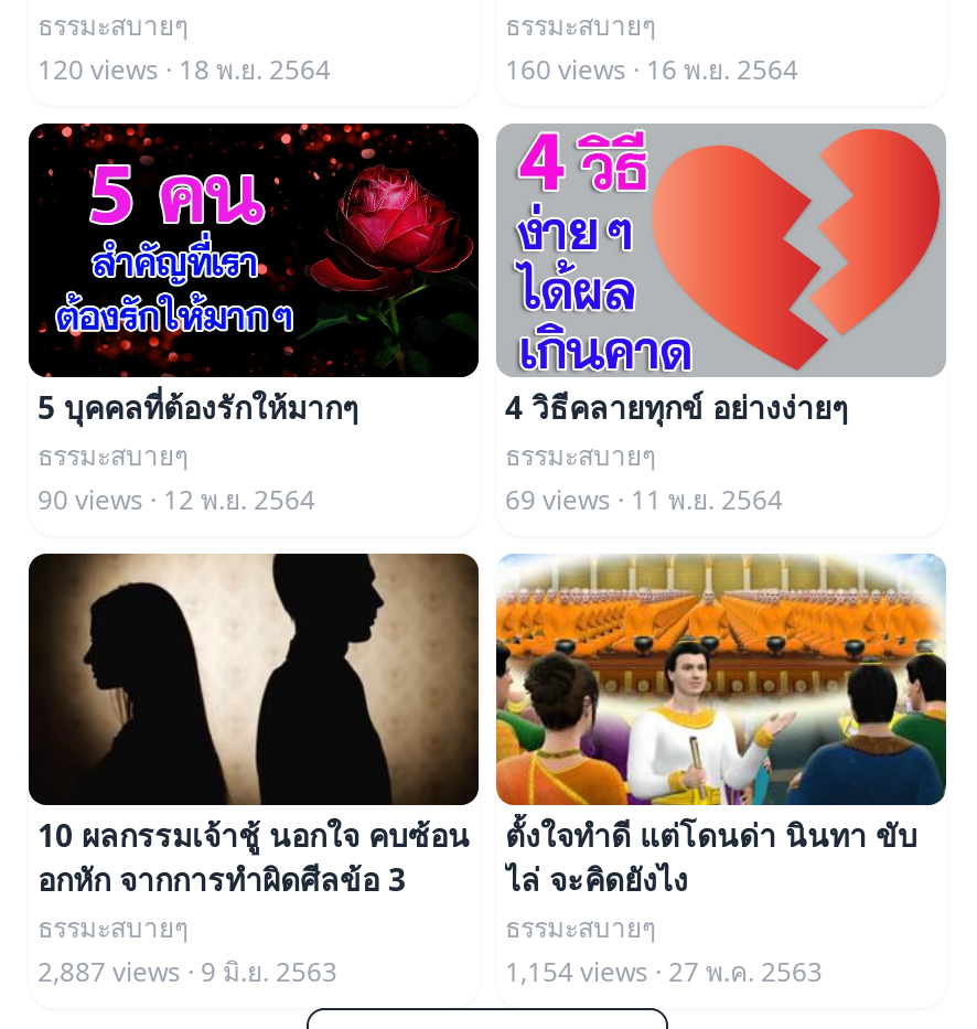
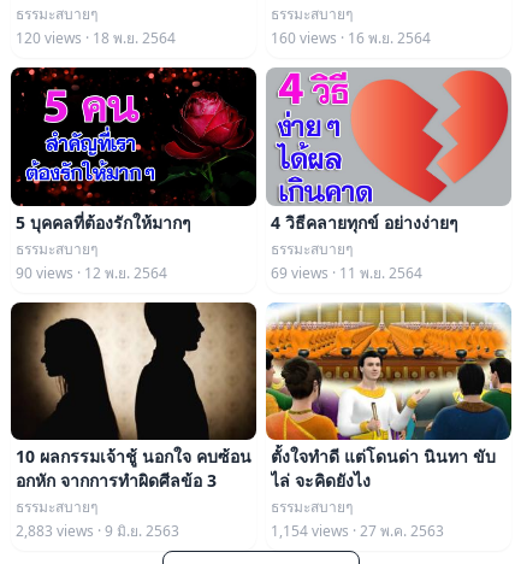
[37,954,337,991] 2,887 views · 9 มิ.ย. 2563 -> [16,521,179,542] 2,883 views · 9 มิ.ย. 2563

